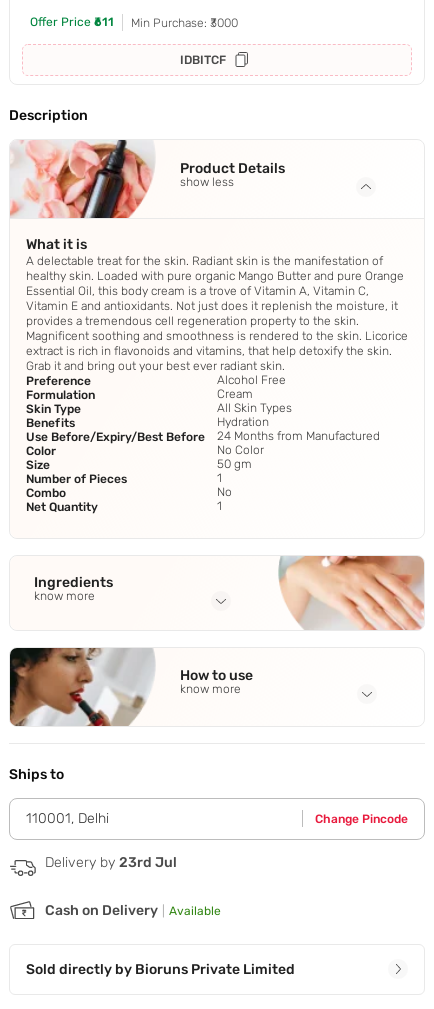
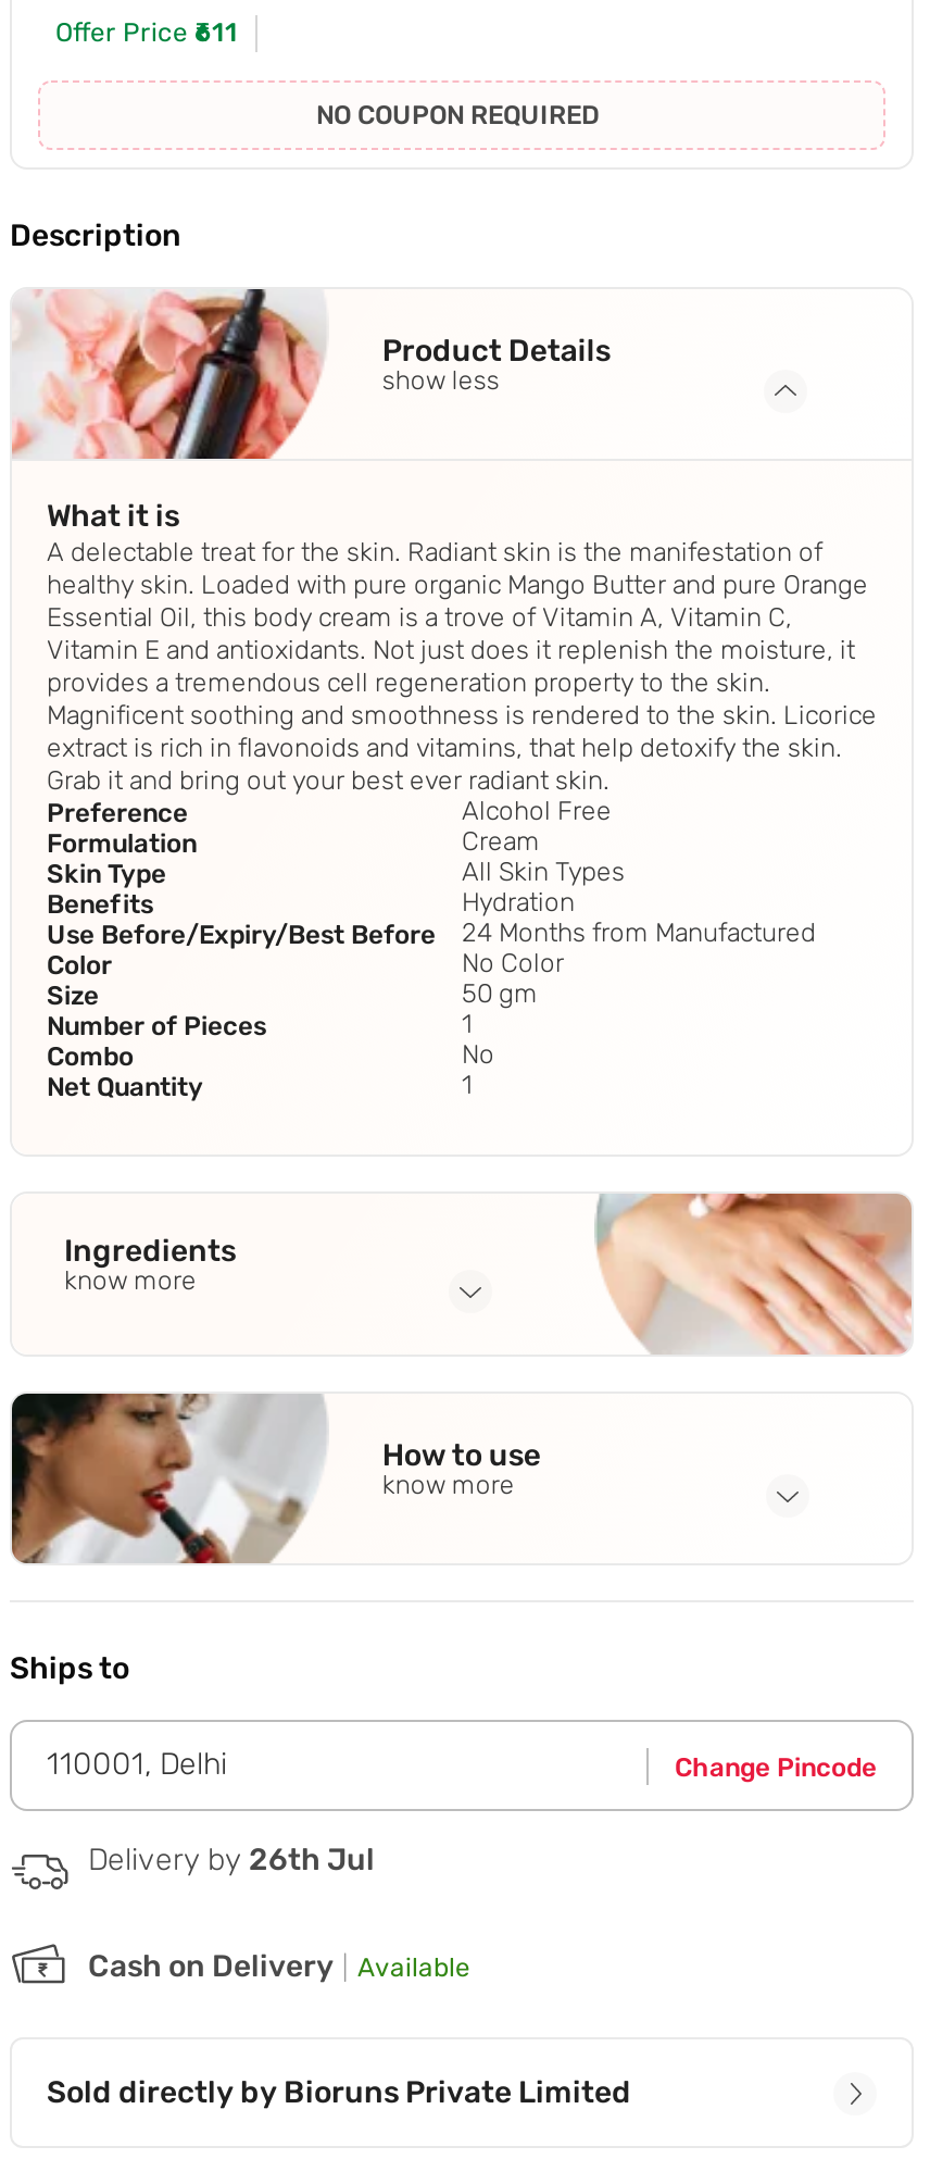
[131,16,238,67] Min Purchase: ₹3000 | IDBITCF -> [316,101,599,131] NO COUPON REQUIRED
[45,854,177,871] Delivery by 23rd Jul -> [88,1841,375,1878] Delivery by 26th Jul

